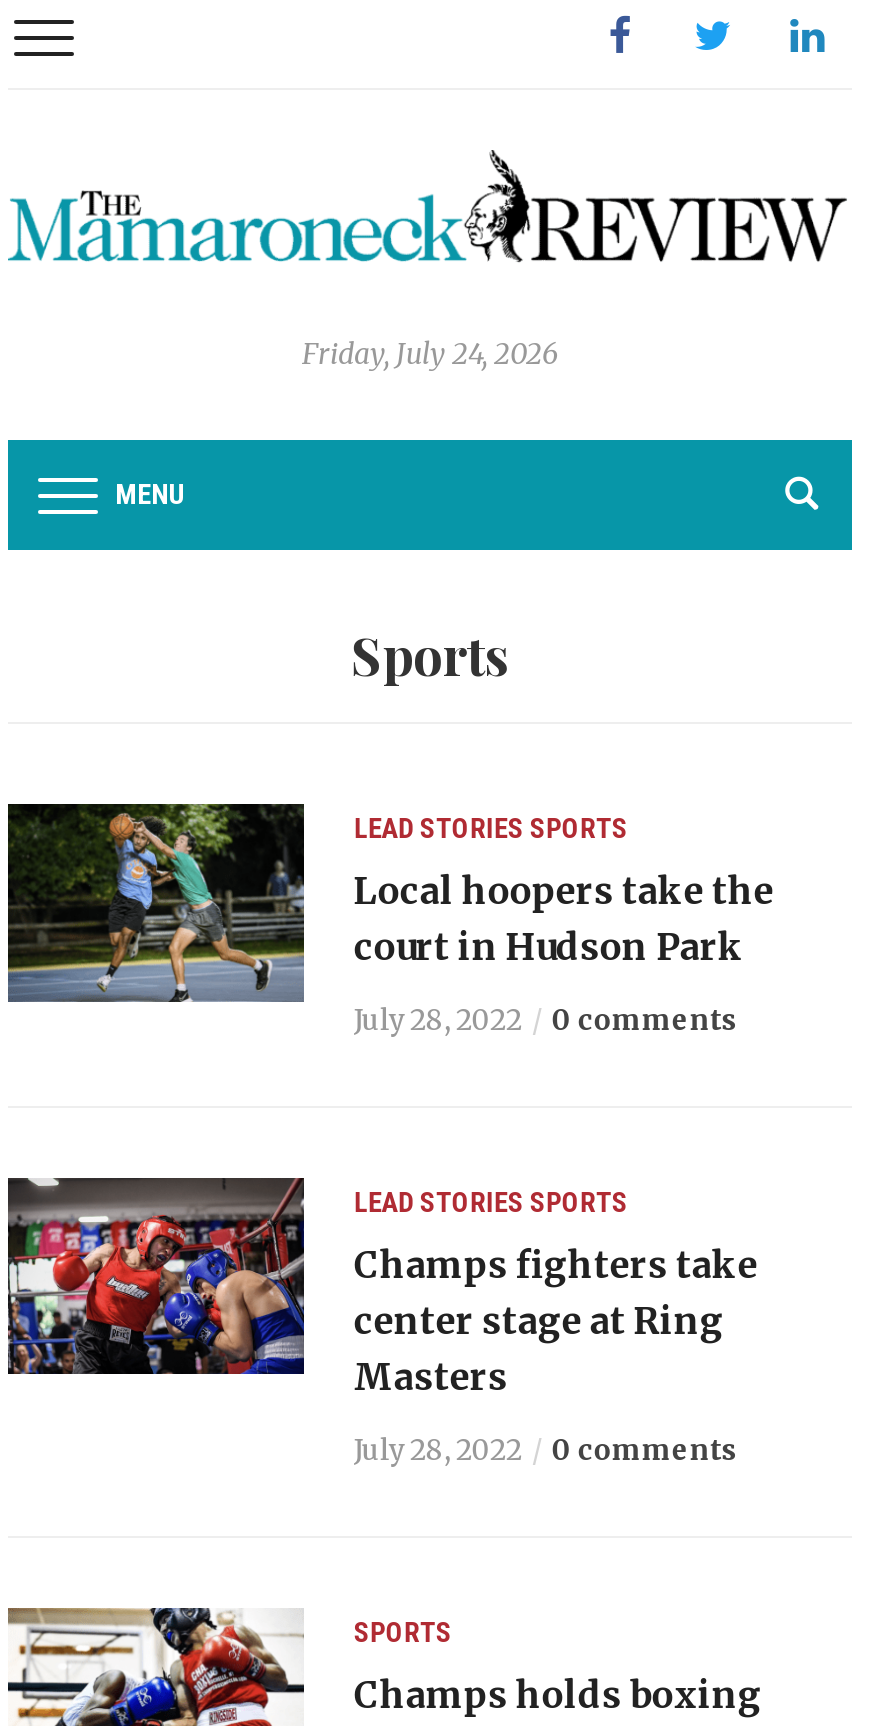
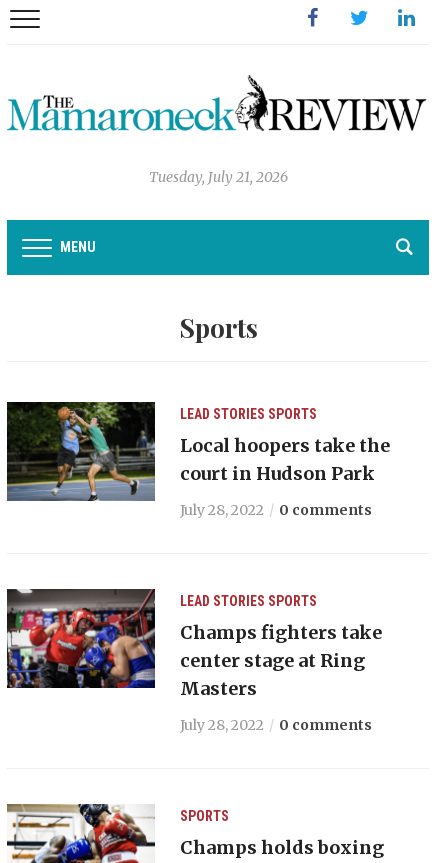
[302,335,558,371] Friday, July 24, 2026 -> [148,168,287,186] Tuesday, July 21, 2026

